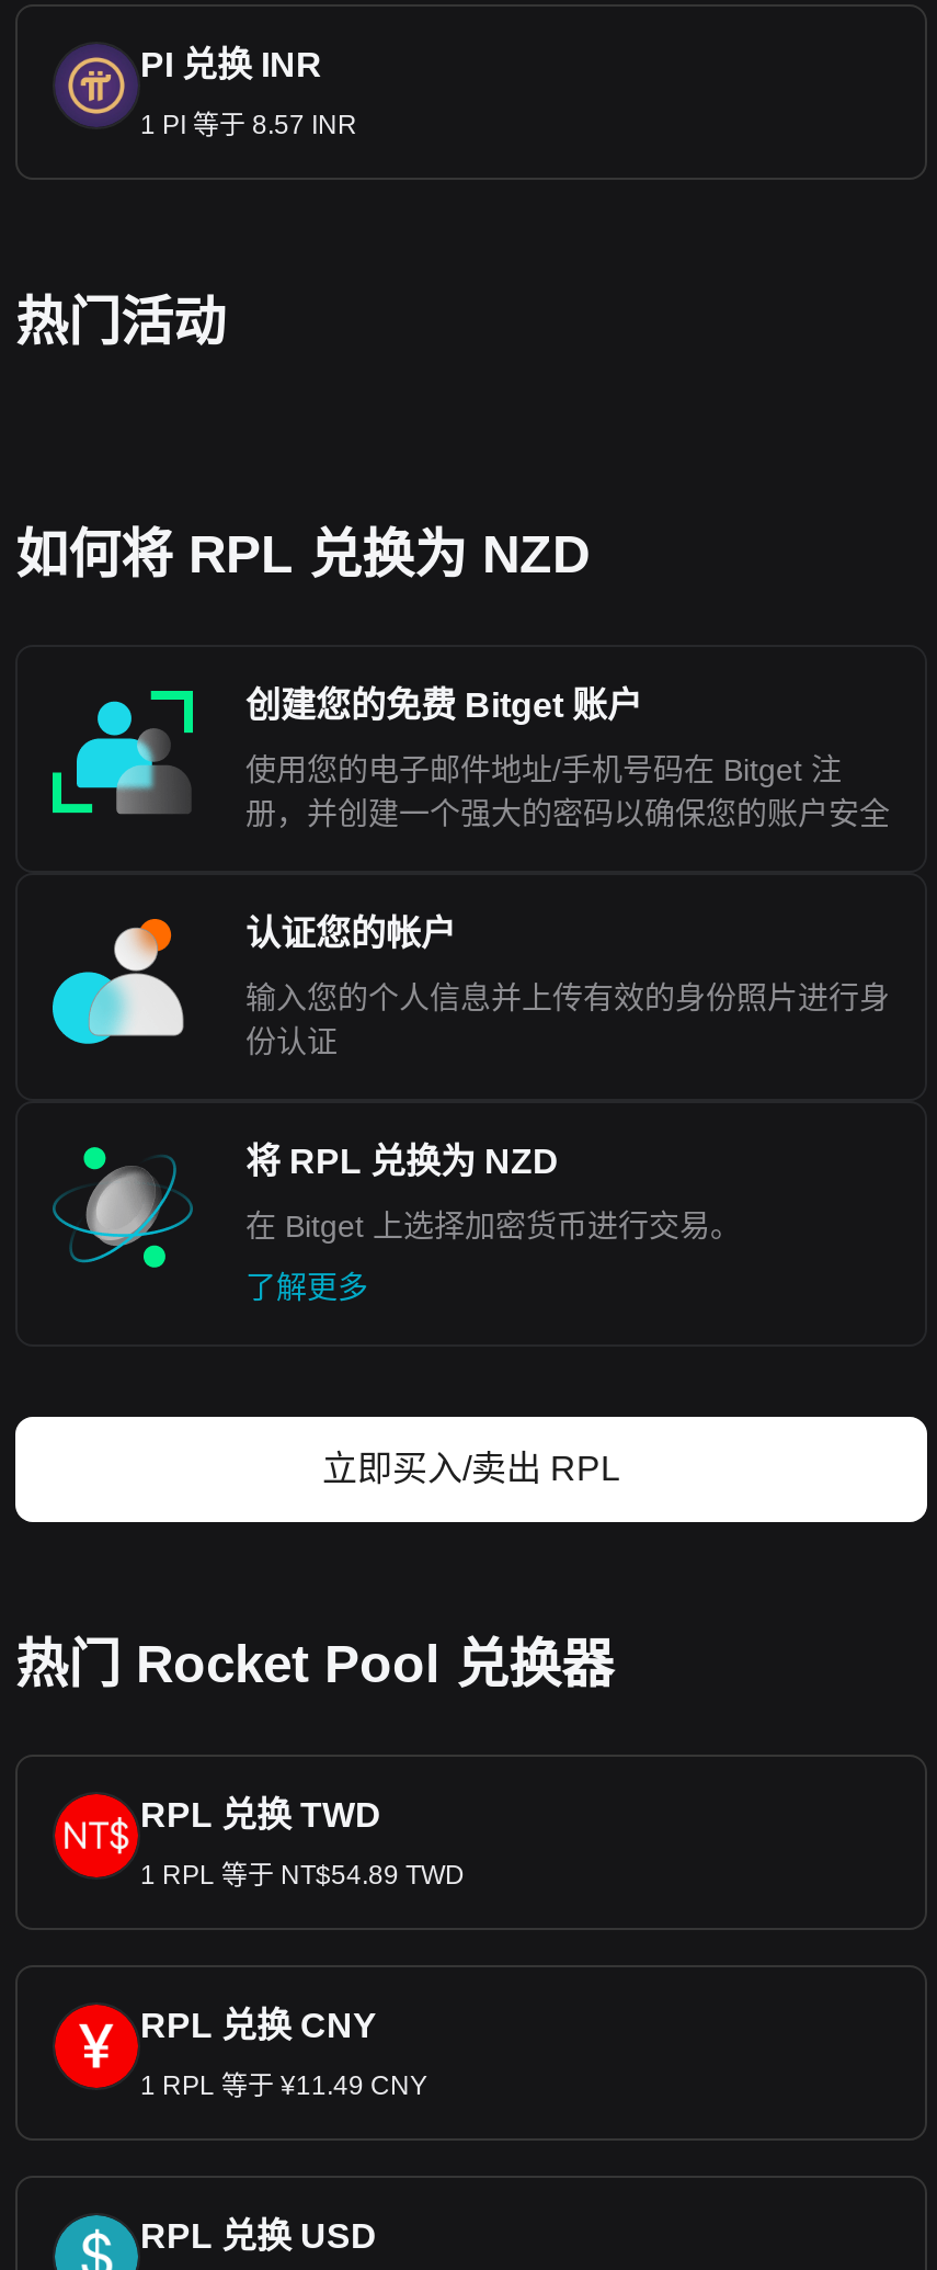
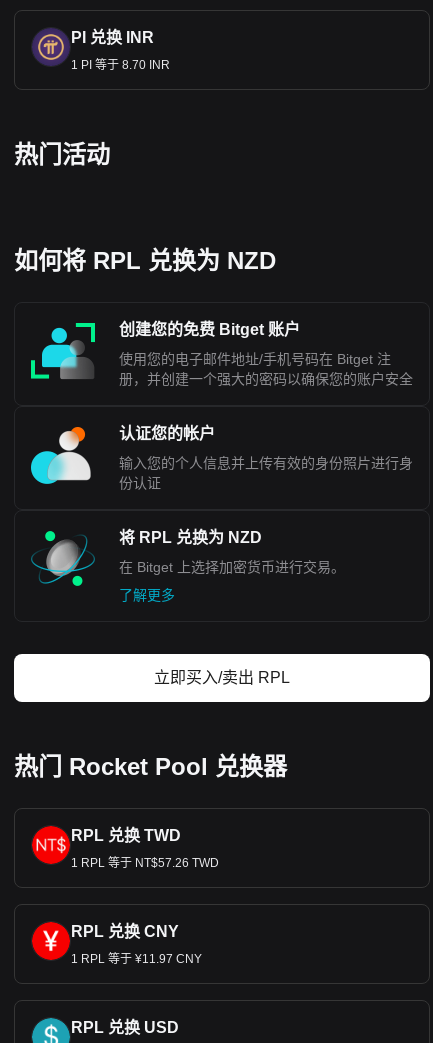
[140,110,357,140] 1 PI 等于 8.57 INR -> [71,58,170,72] 1 PI 等于 8.70 INR
[140,1860,465,1891] 1 RPL 等于 NT$54.89 TWD -> [71,856,219,870] 1 RPL 等于 NT$57.26 TWD
[140,2070,427,2101] 1 RPL 等于 ¥11.49 CNY -> [71,952,202,966] 1 RPL 等于 ¥11.97 CNY

